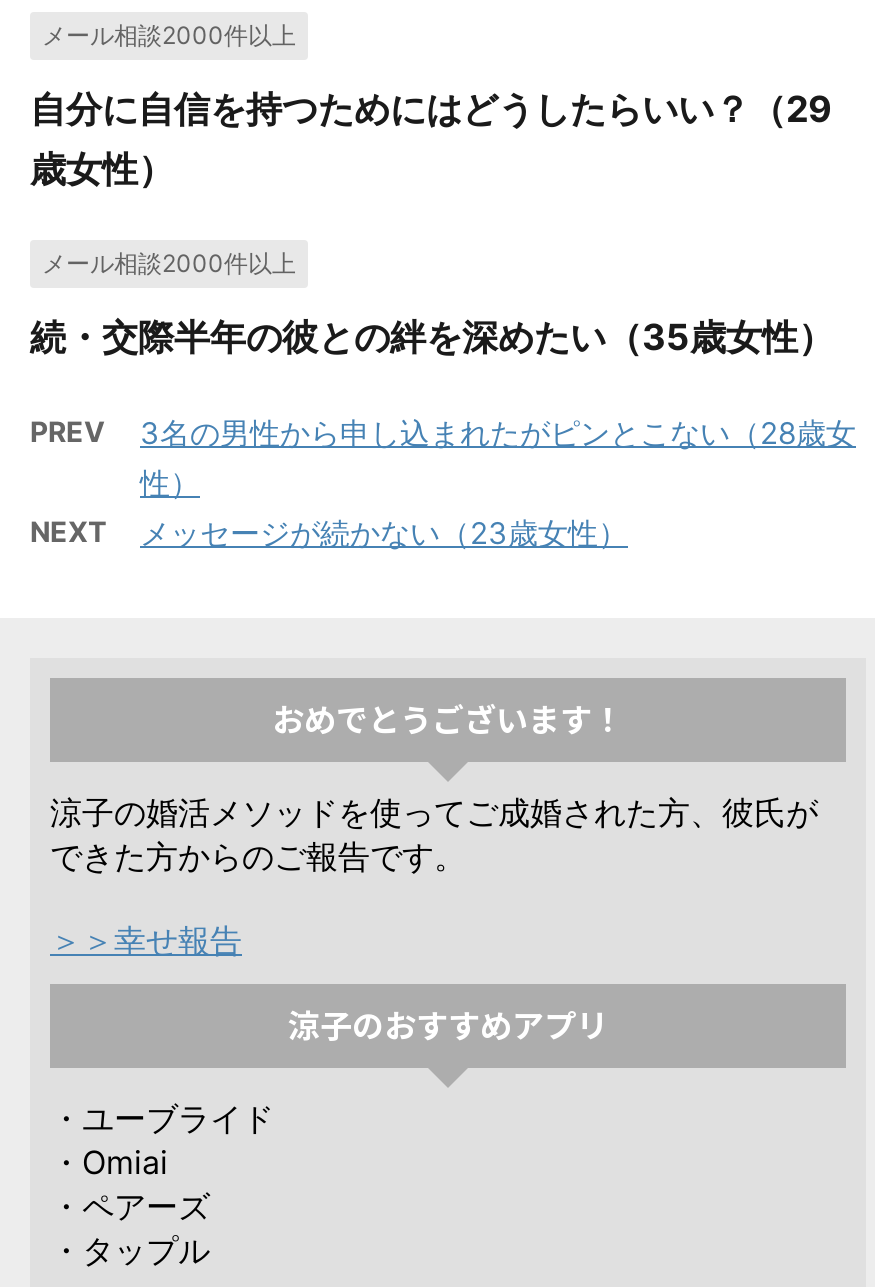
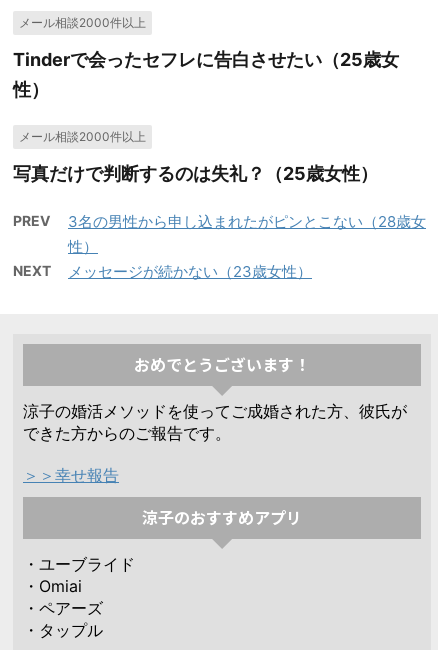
[30,88,832,190] 自分に自信を持つためにはどうしたらいい？（29 | 歳女性） -> [13,49,399,100] Tinderで会ったセフレに告白させたい（25歳女 | 性）
[30,316,834,358] 続・交際半年の彼との絆を深めたい（35歳女性） -> [13,163,378,184] 写真だけで判断するのは失礼？（25歳女性）

